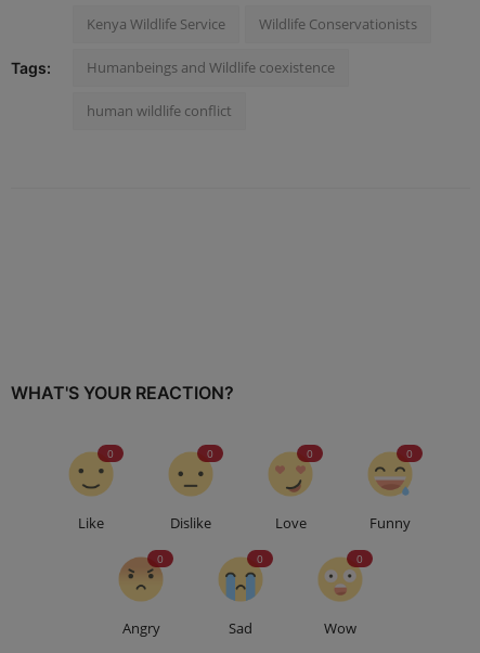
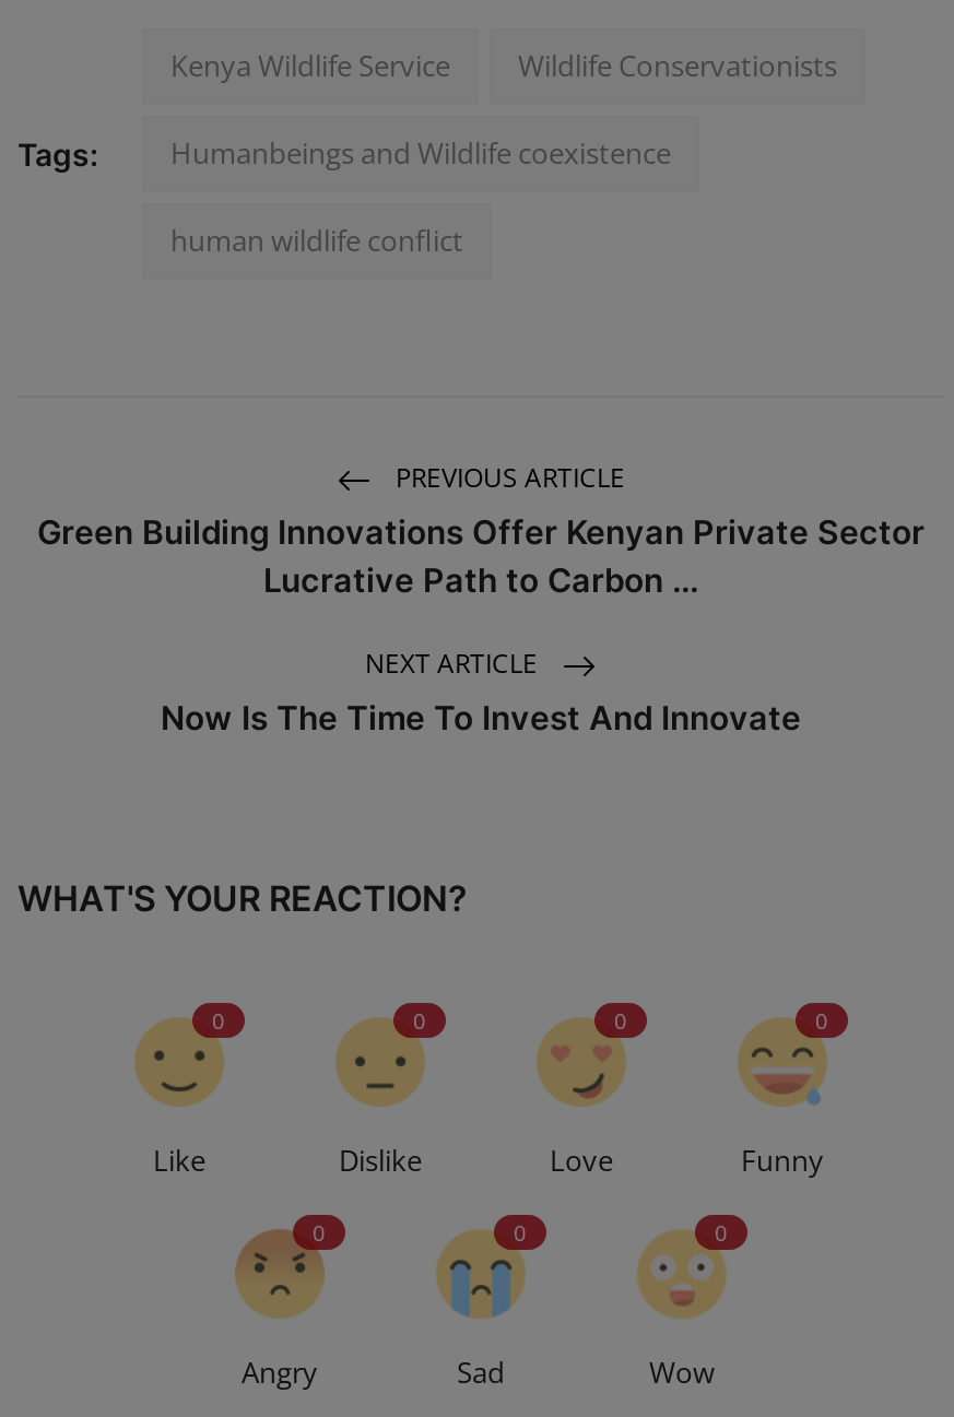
none -> [37,459,924,739] PREVIOUS ARTICLE | Green Building Innovations Offer Kenyan Private Sector | Lucrative Path to Carbon ... | NEXT ARTICLE | Now Is The Time To Invest And Innovate

